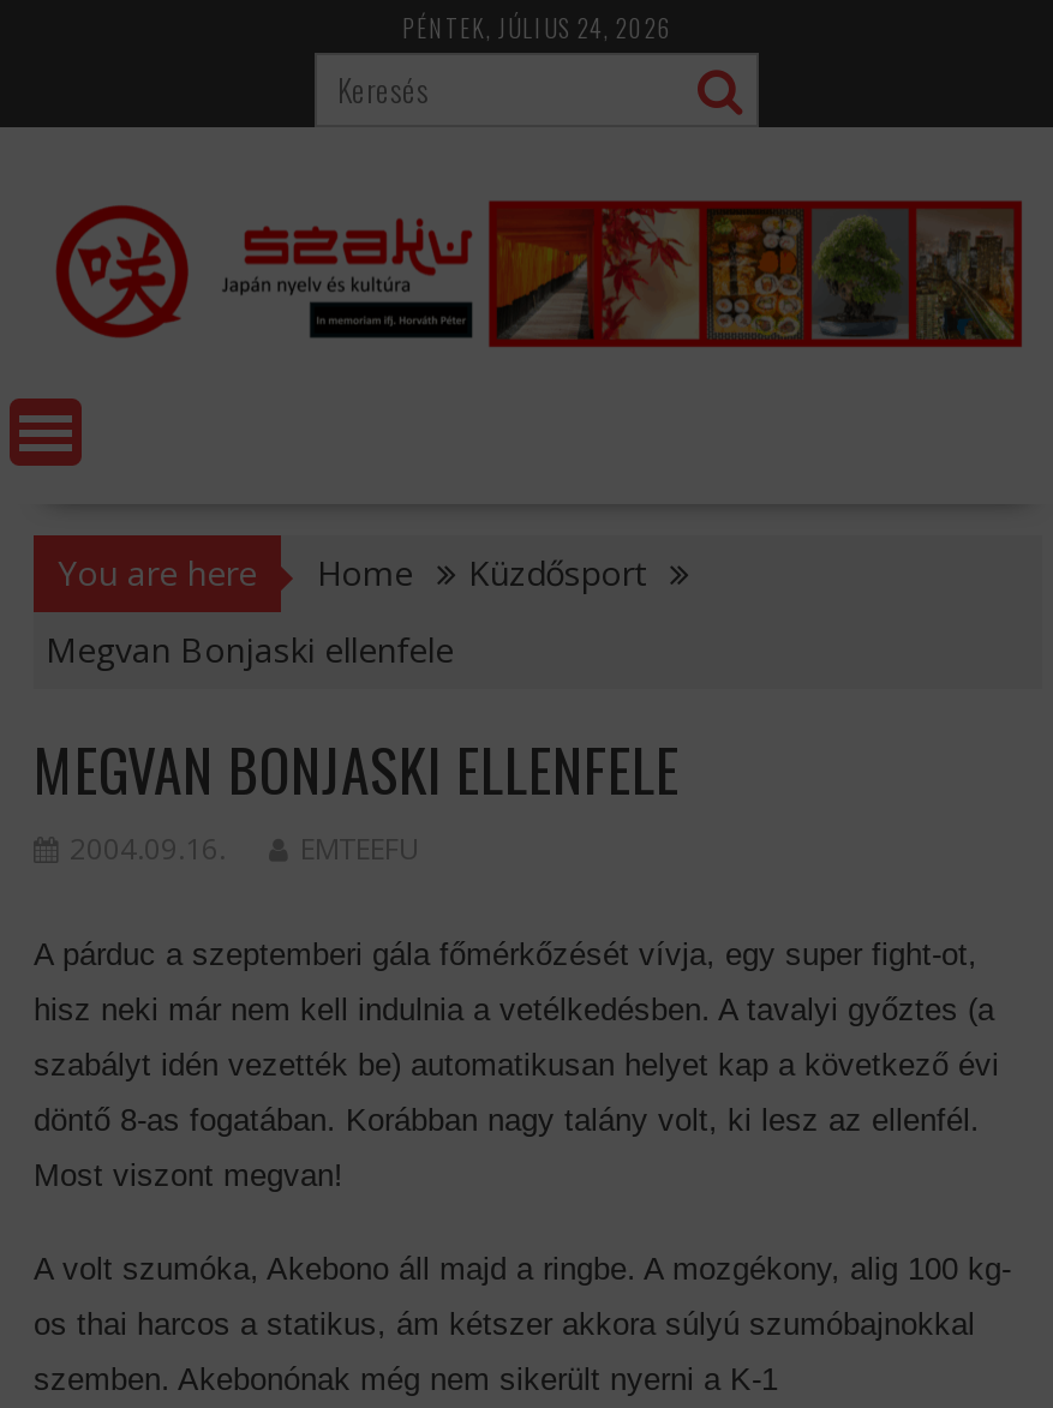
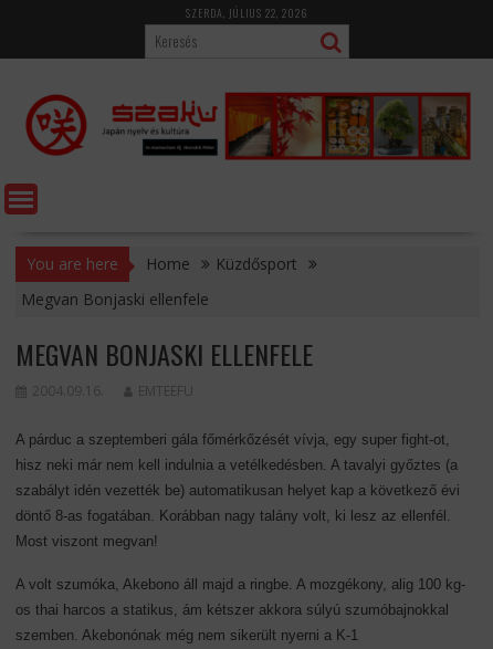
[402,10,674,46] PÉNTEK, JÚLIUS 24, 2026 -> [186,4,309,21] SZERDA, JÚLIUS 22, 2026

